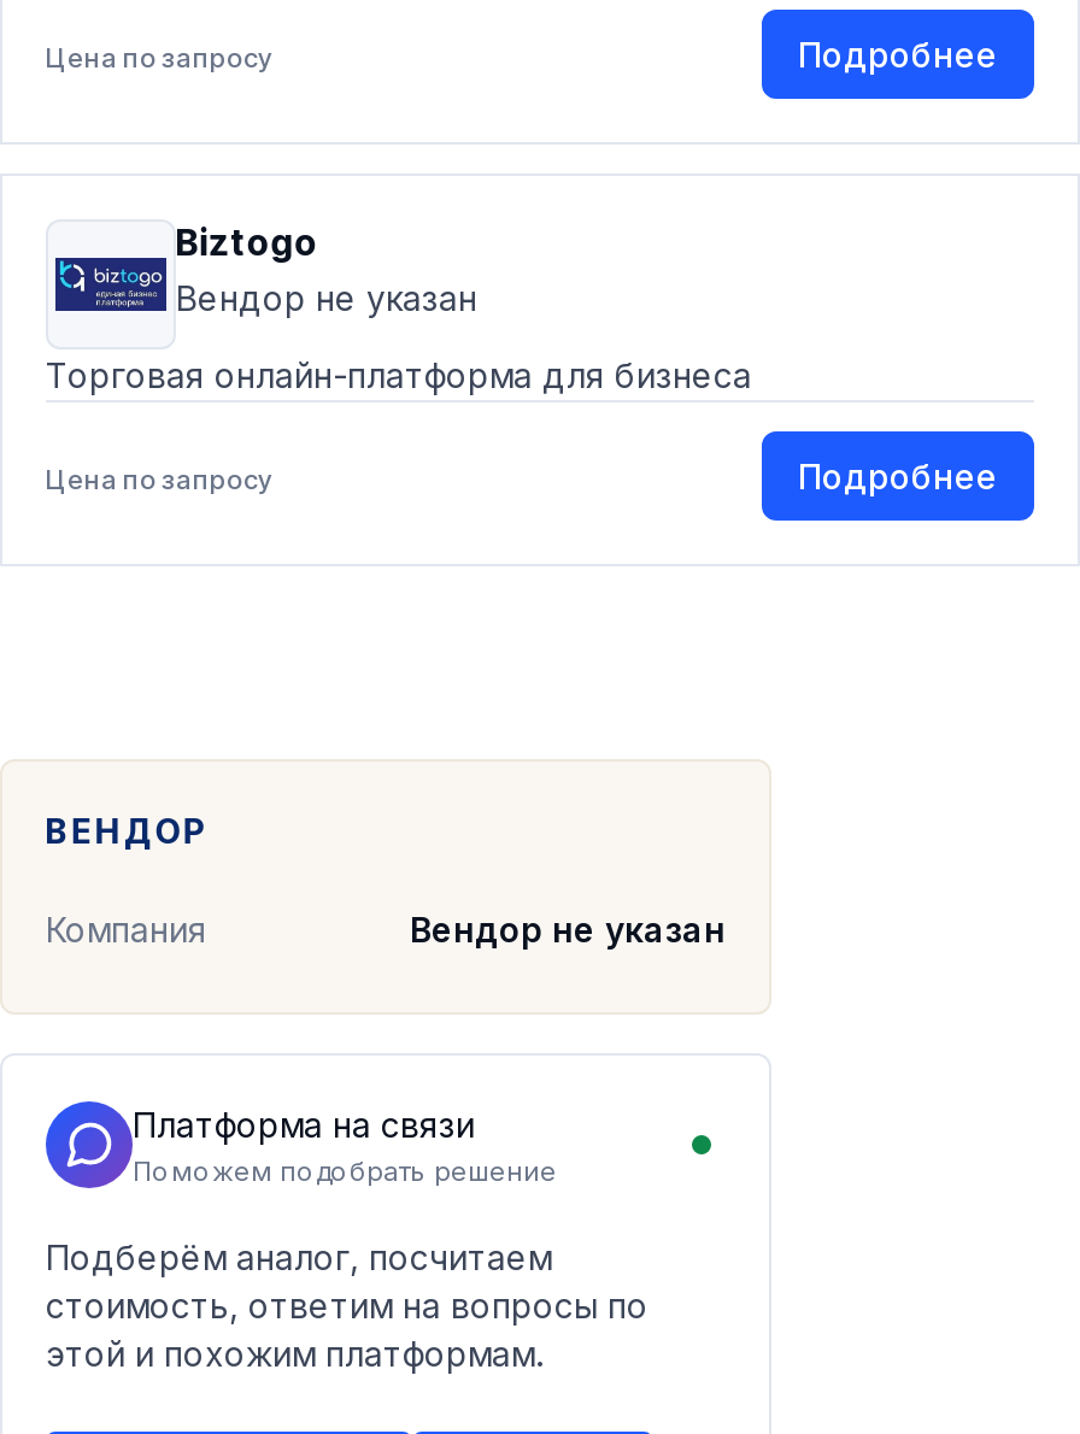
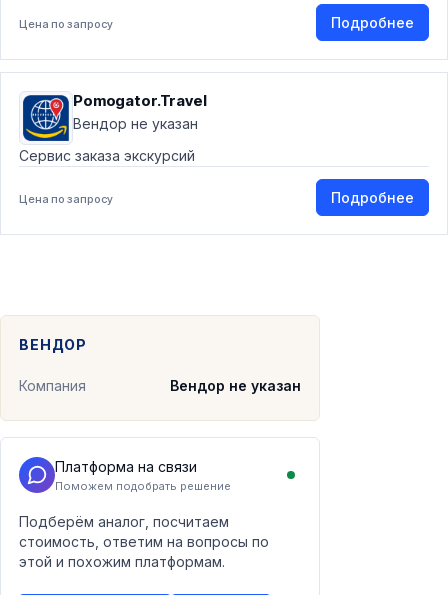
[55,219,318,337] [image] | Biztogo -> [22,91,207,140] [image] | Pomogator.Travel
[46,354,752,395] Торговая онлайн-платформа для бизнеса -> [19,147,195,164] Сервис заказа экскурсий

